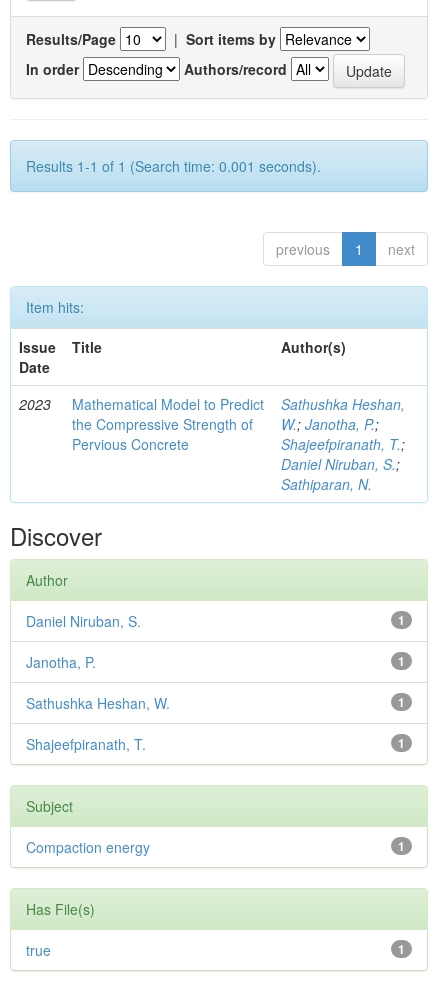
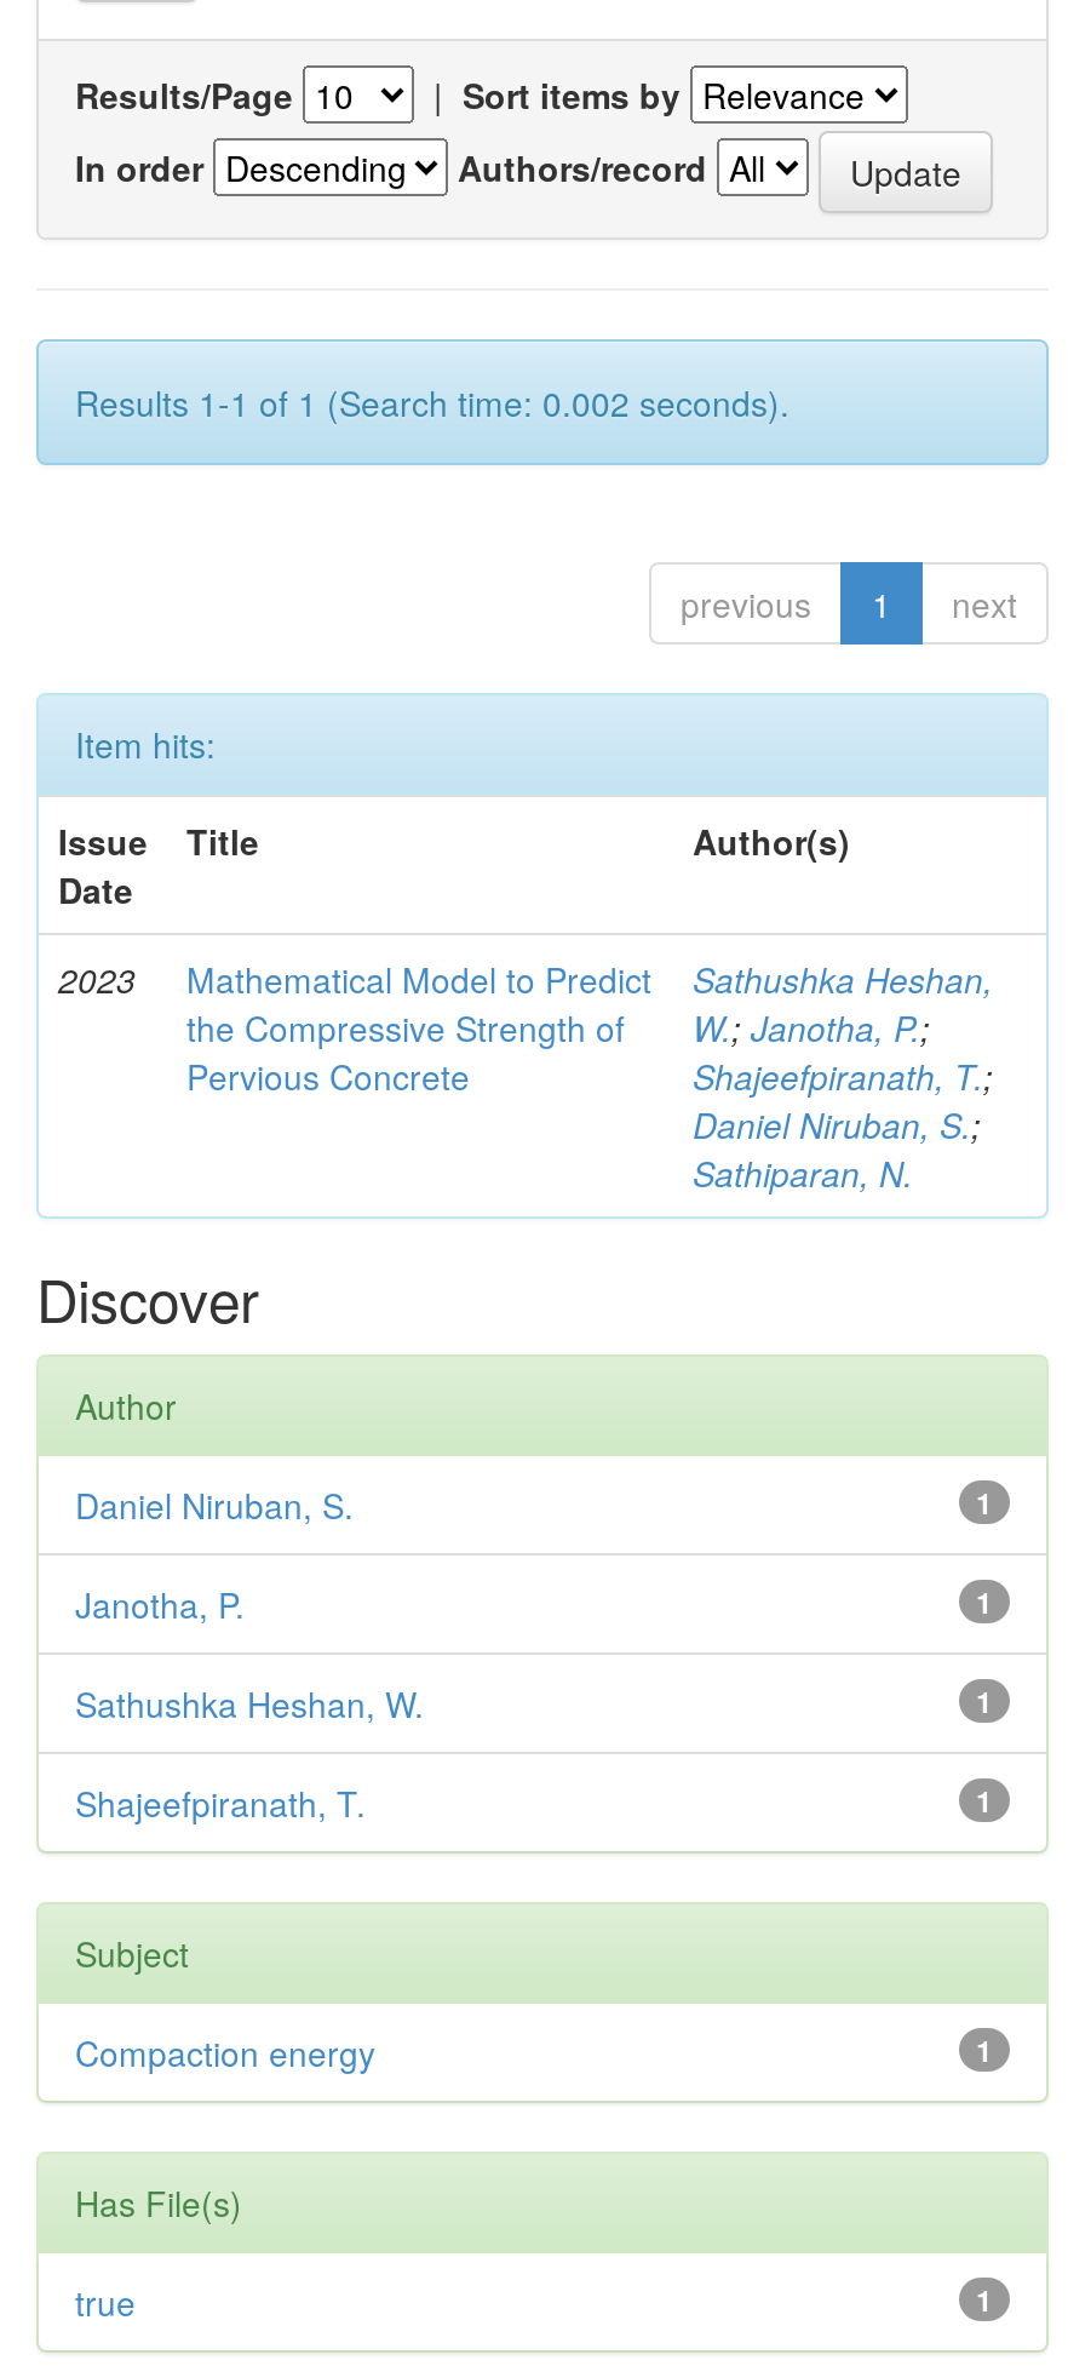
[26,156,321,176] Results 1-1 of 1 (Search time: 0.001 seconds). -> [75,378,789,427] Results 1-1 of 1 (Search time: 0.002 seconds).

